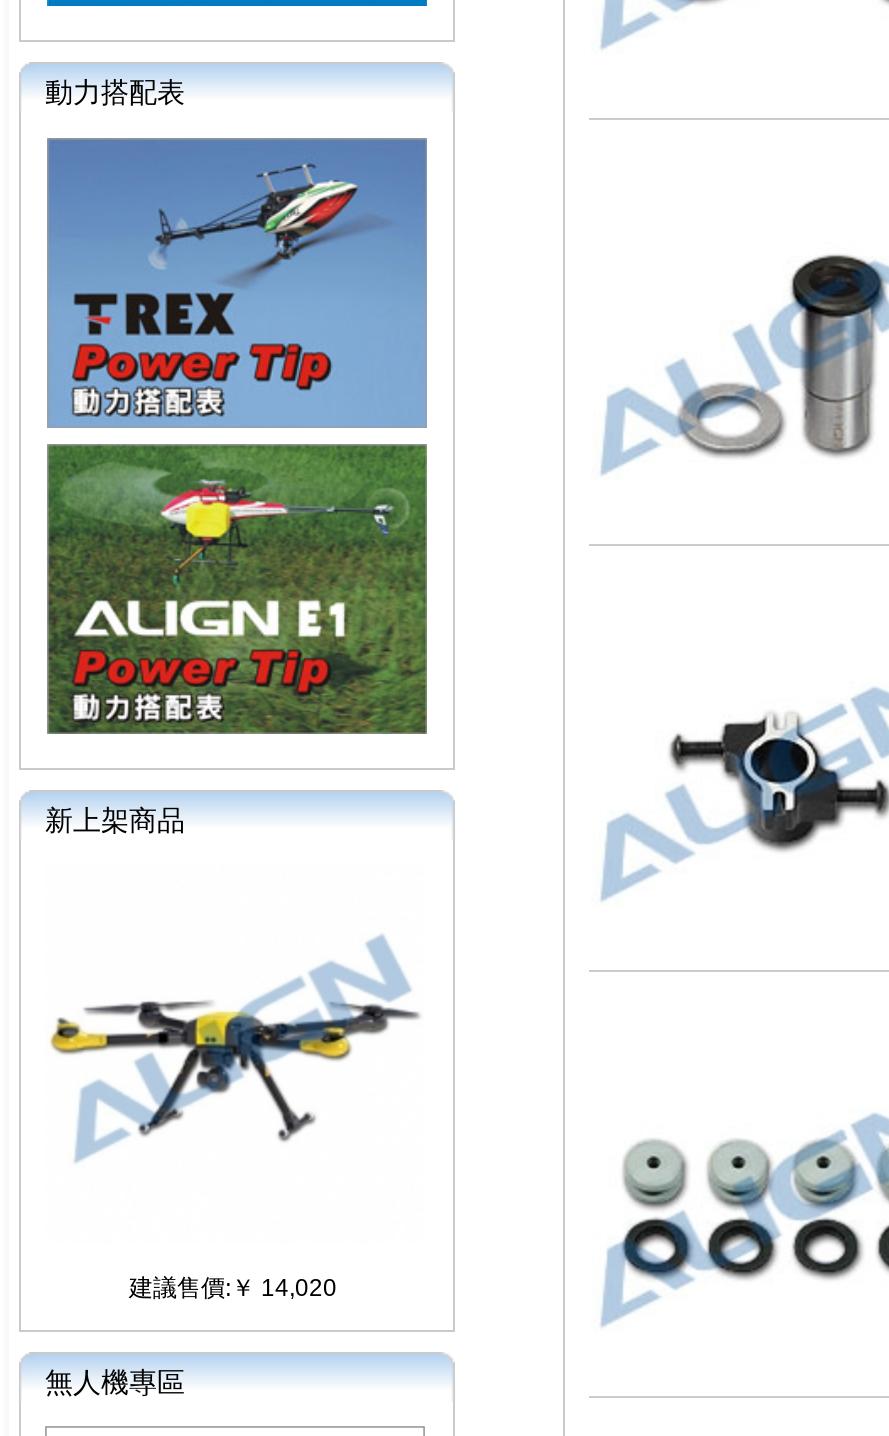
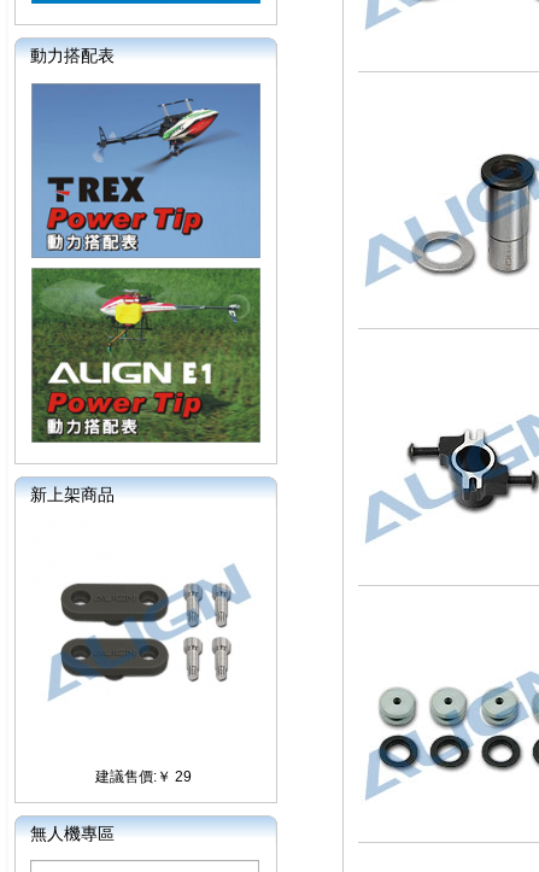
[49,968,421,1142] [image] -> [34,583,254,687] [image]
[129,1274,337,1302] 建議售價:￥ 14,020 -> [95,768,192,785] 建議售價:￥ 29

